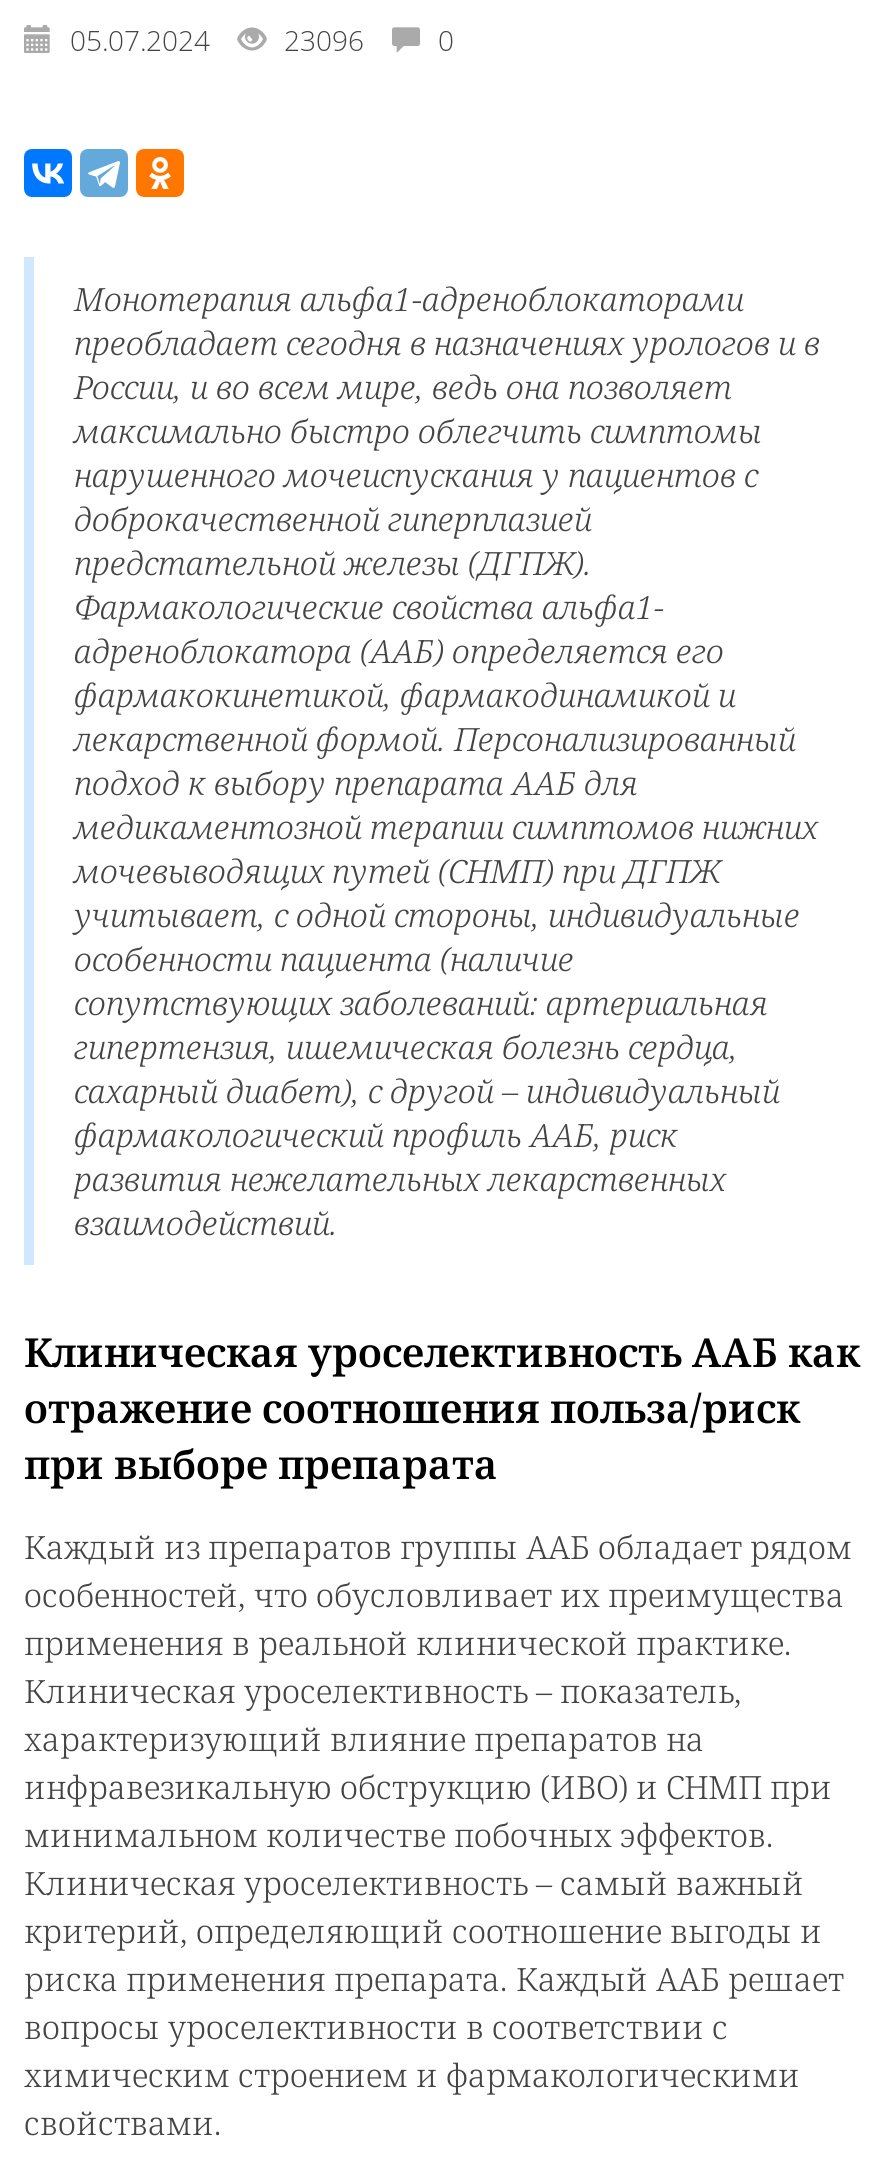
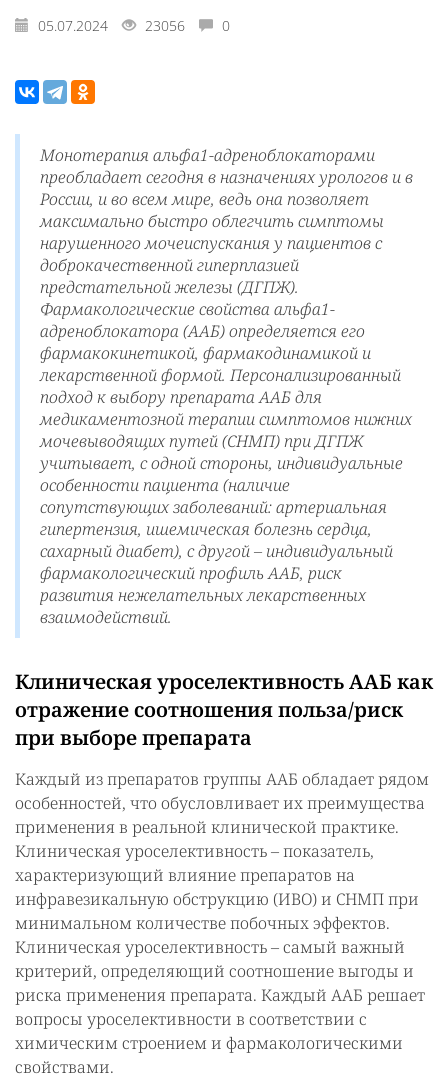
[62,21,454,59] 05.07.2024 23096 0 -> [34,16,230,35] 05.07.2024 23056 0

